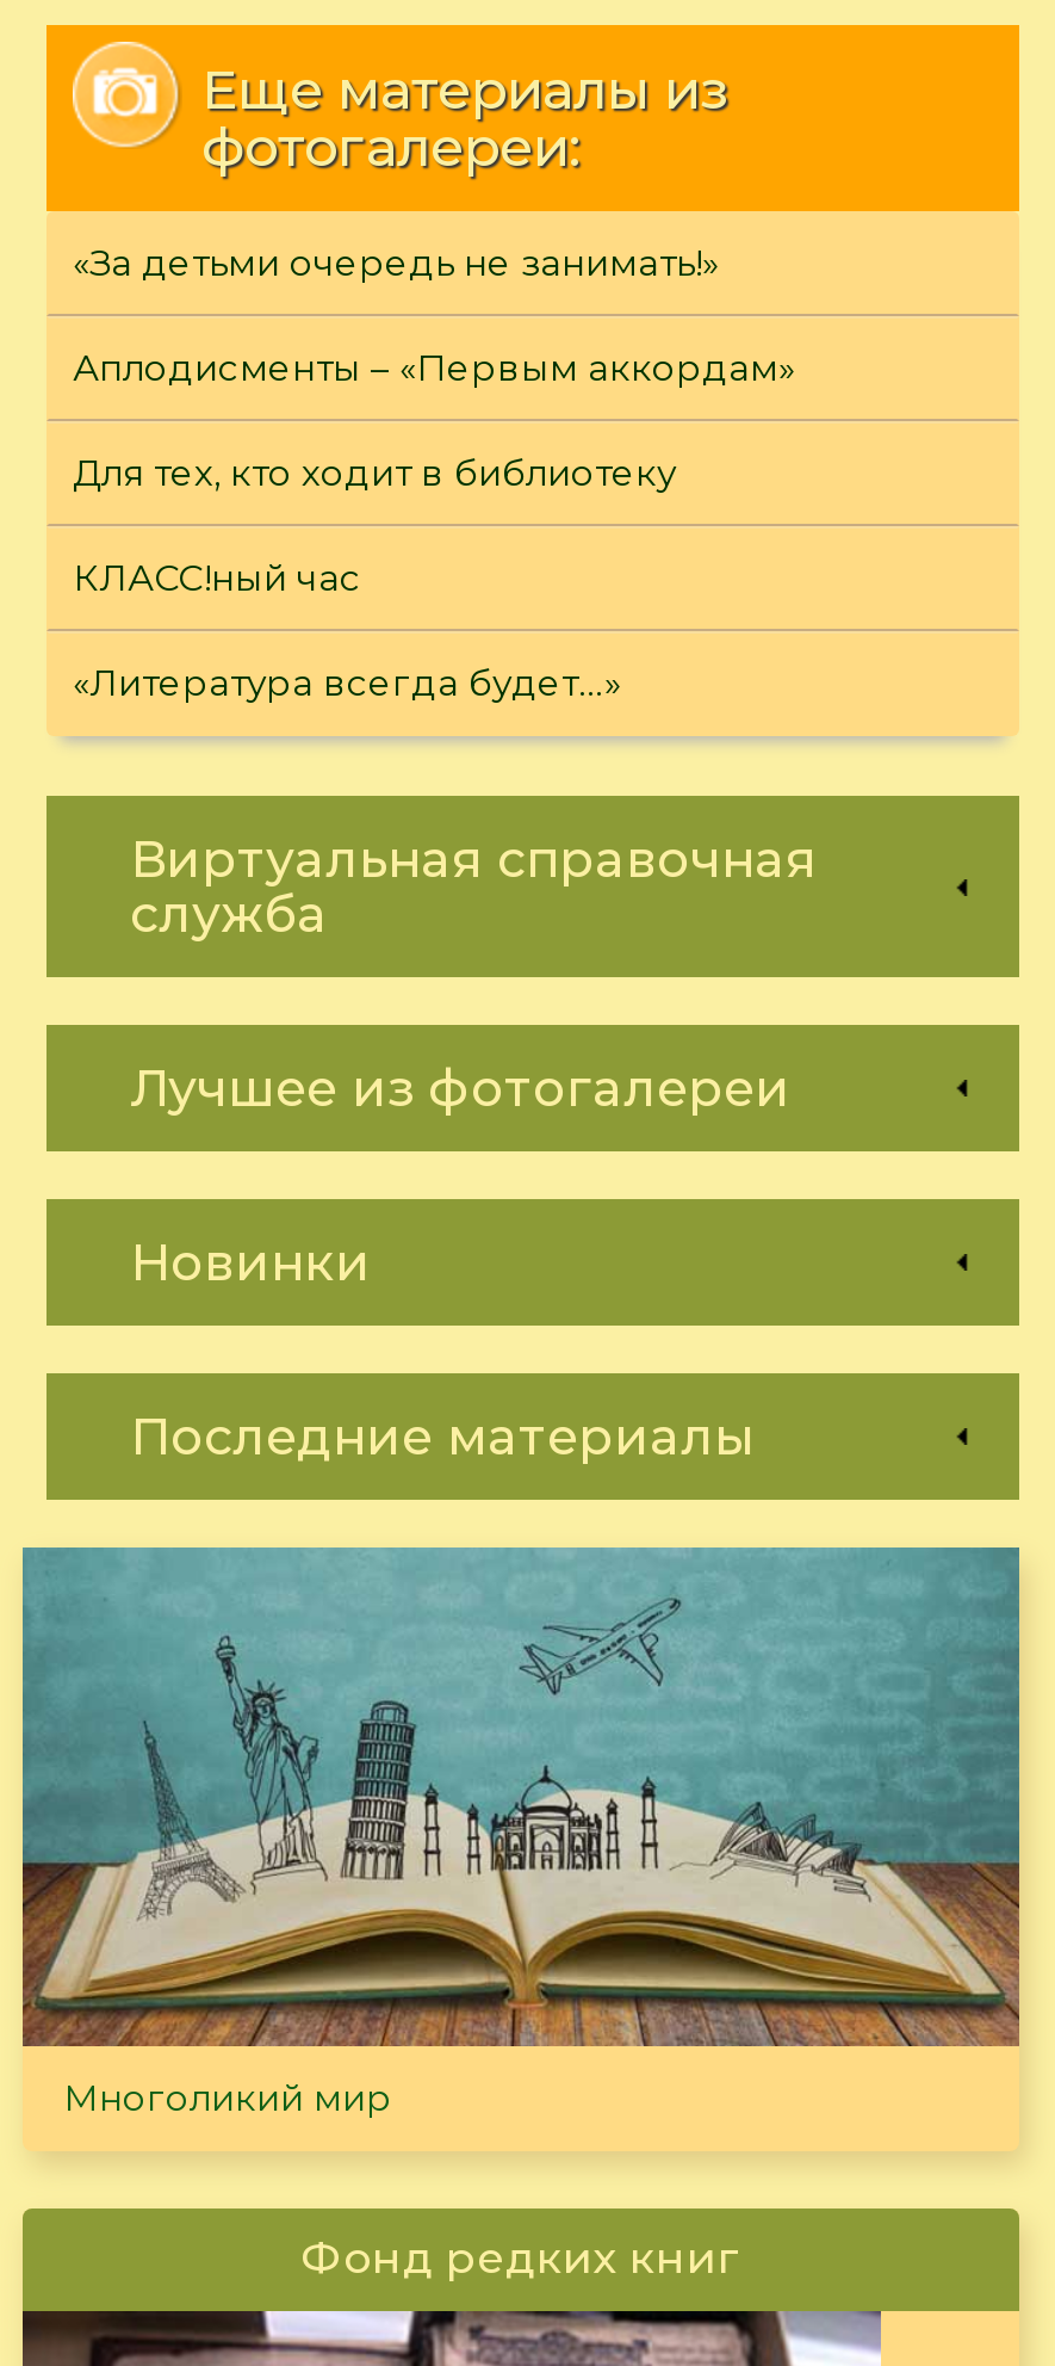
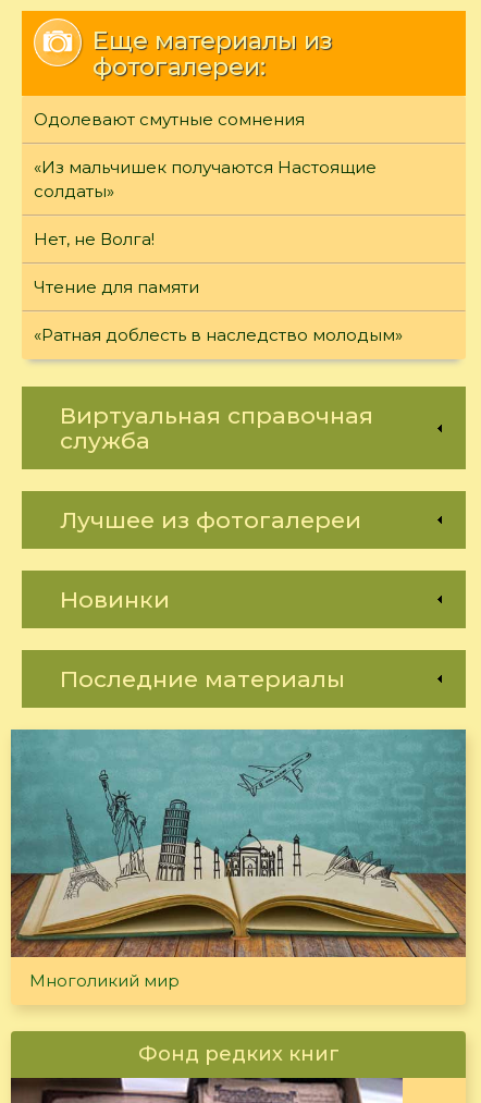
[73,240,719,285] «За детьми очередь не занимать!» -> [34,109,305,130] Одолевают смутные сомнения
[73,345,795,390] Аплодисменты – «Первым аккордам» -> [34,157,377,201] «Из мальчишек получаются Настоящие | солдаты»
[73,450,676,495] Для тех, кто ходит в библиотеку -> [34,229,155,249] Нет, не Волга!
[73,555,361,600] КЛАСС!ный час -> [34,277,199,297] Чтение для памяти
[73,660,621,705] «Литература всегда будет…» -> [34,324,403,345] «Ратная доблесть в наследство молодым»

